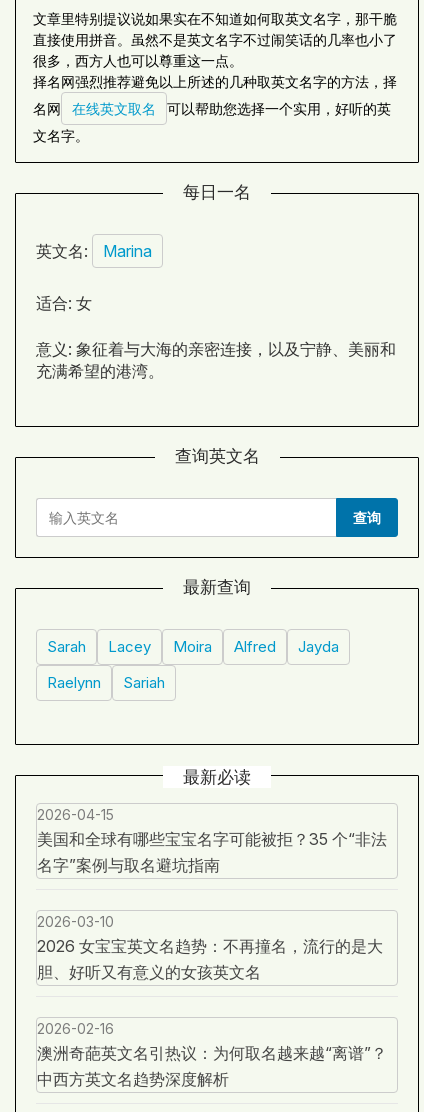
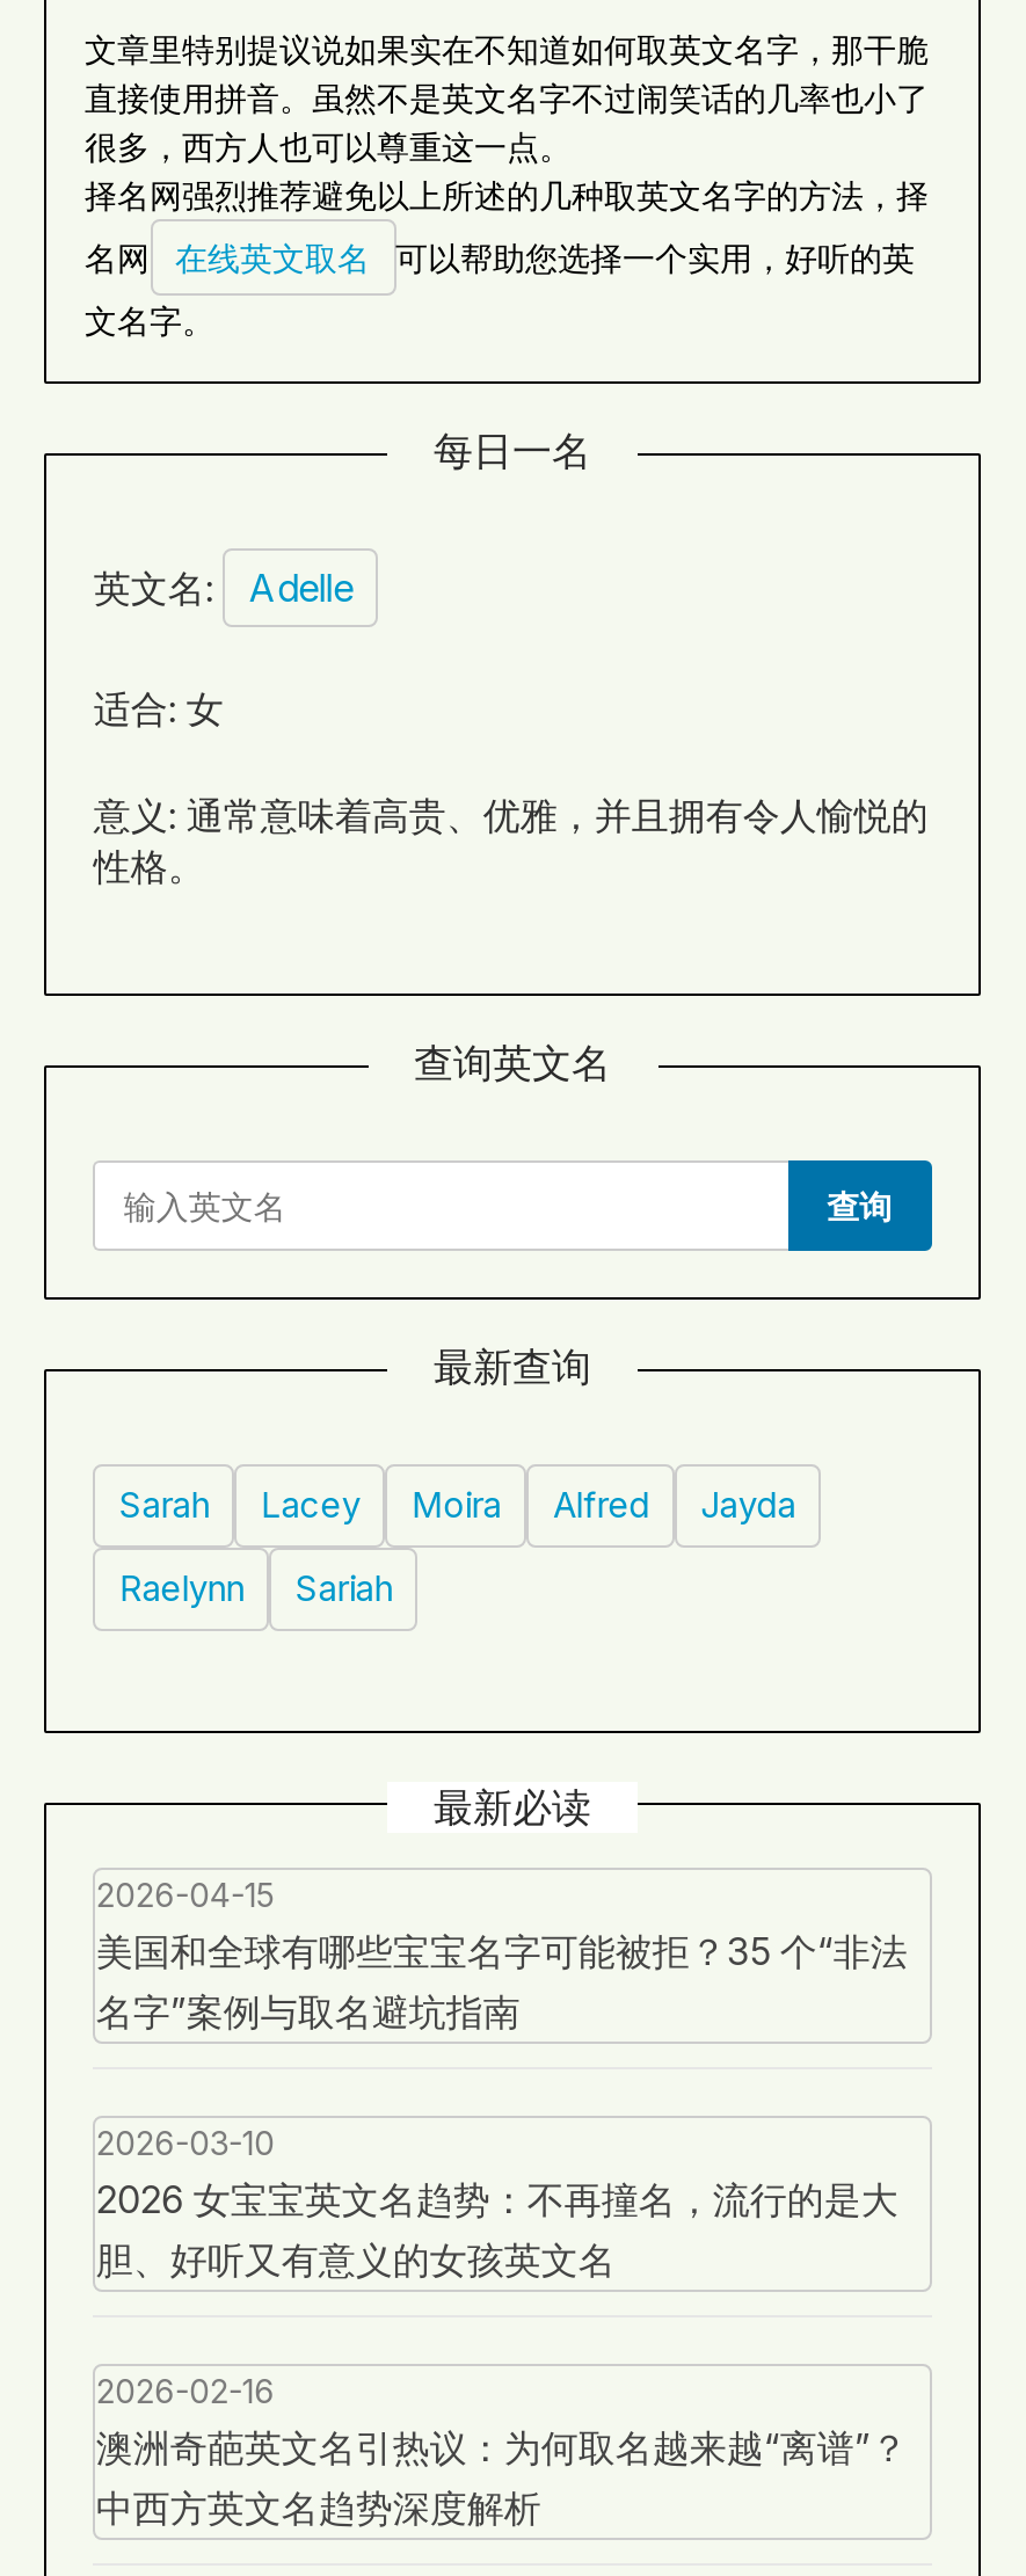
[36,241,152,261] 英文名: Marina -> [94,565,353,611] 英文名: Adelle
[36,339,396,381] 意义: 象征着与大海的亲密连接，以及宁静、美丽和 | 充满希望的港湾。 -> [94,792,928,890] 意义: 通常意味着高贵、优雅，并且拥有令人愉悦的 | 性格。

